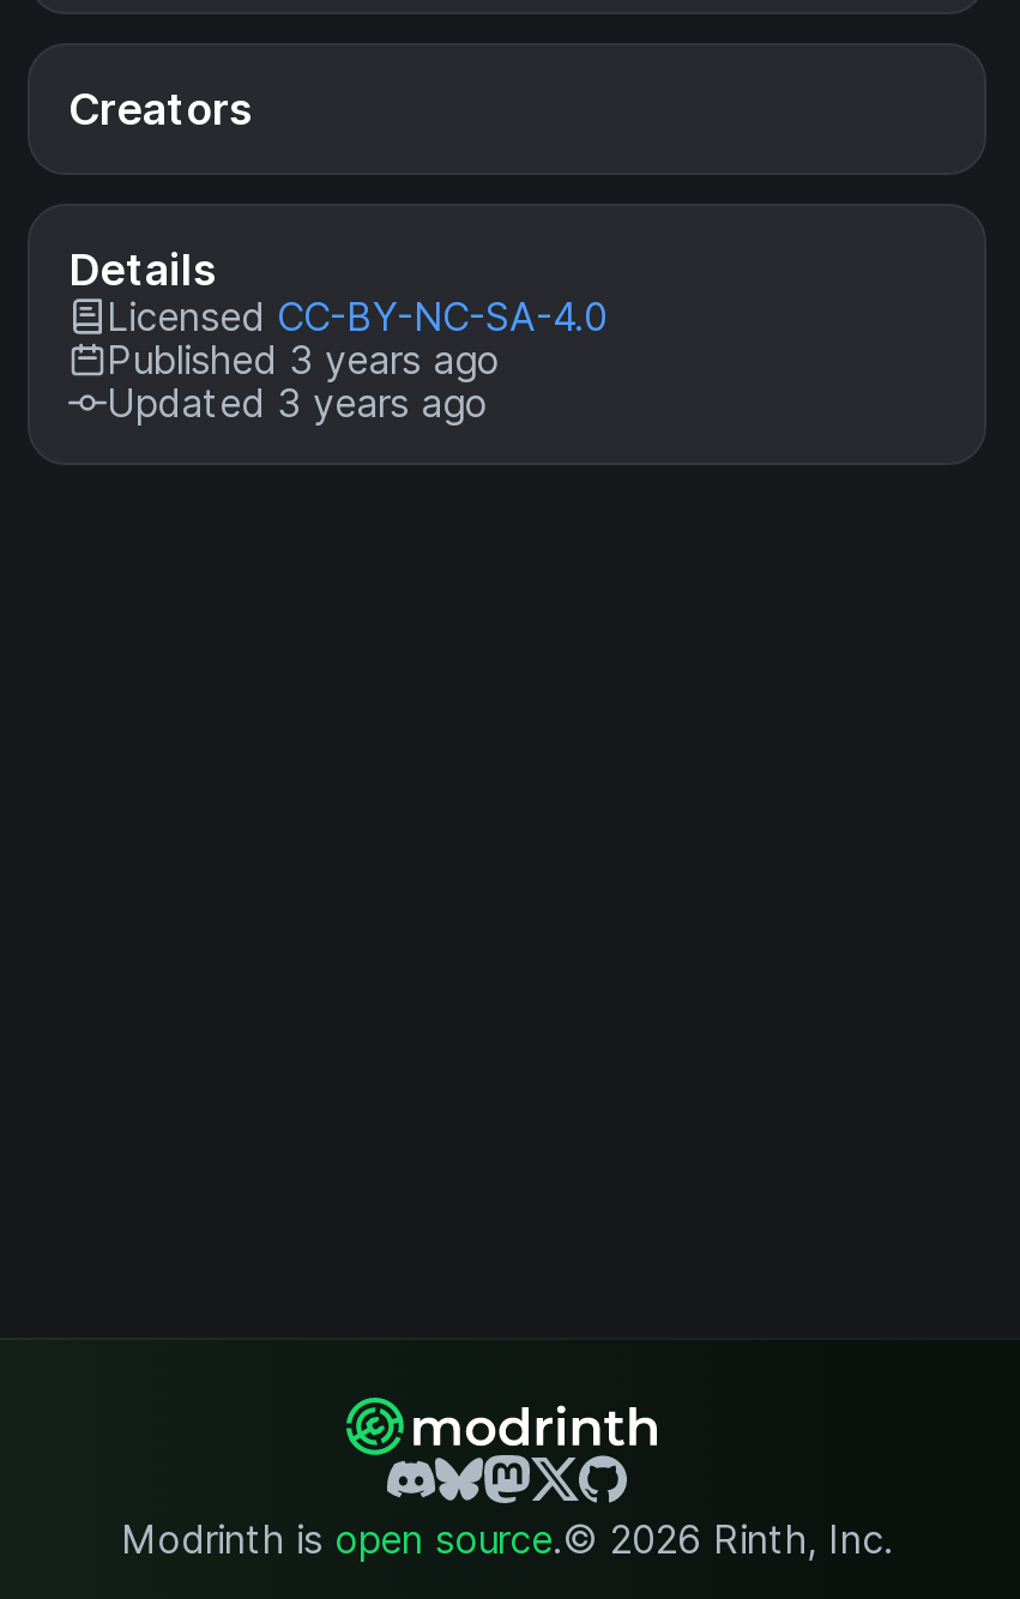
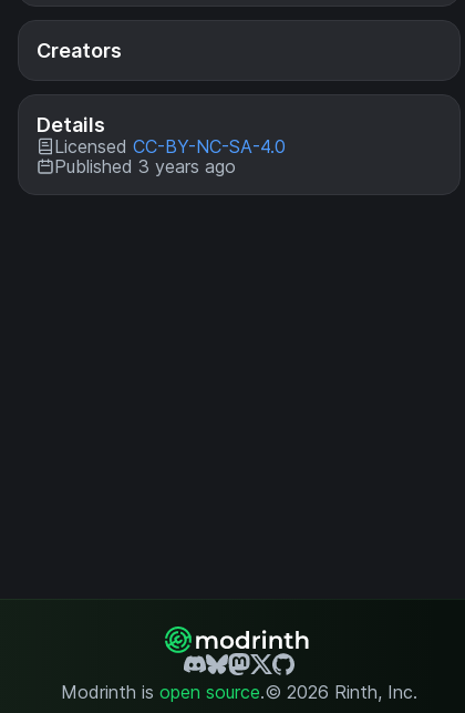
[107,379,488,427] Updated 3 years ago -> none

